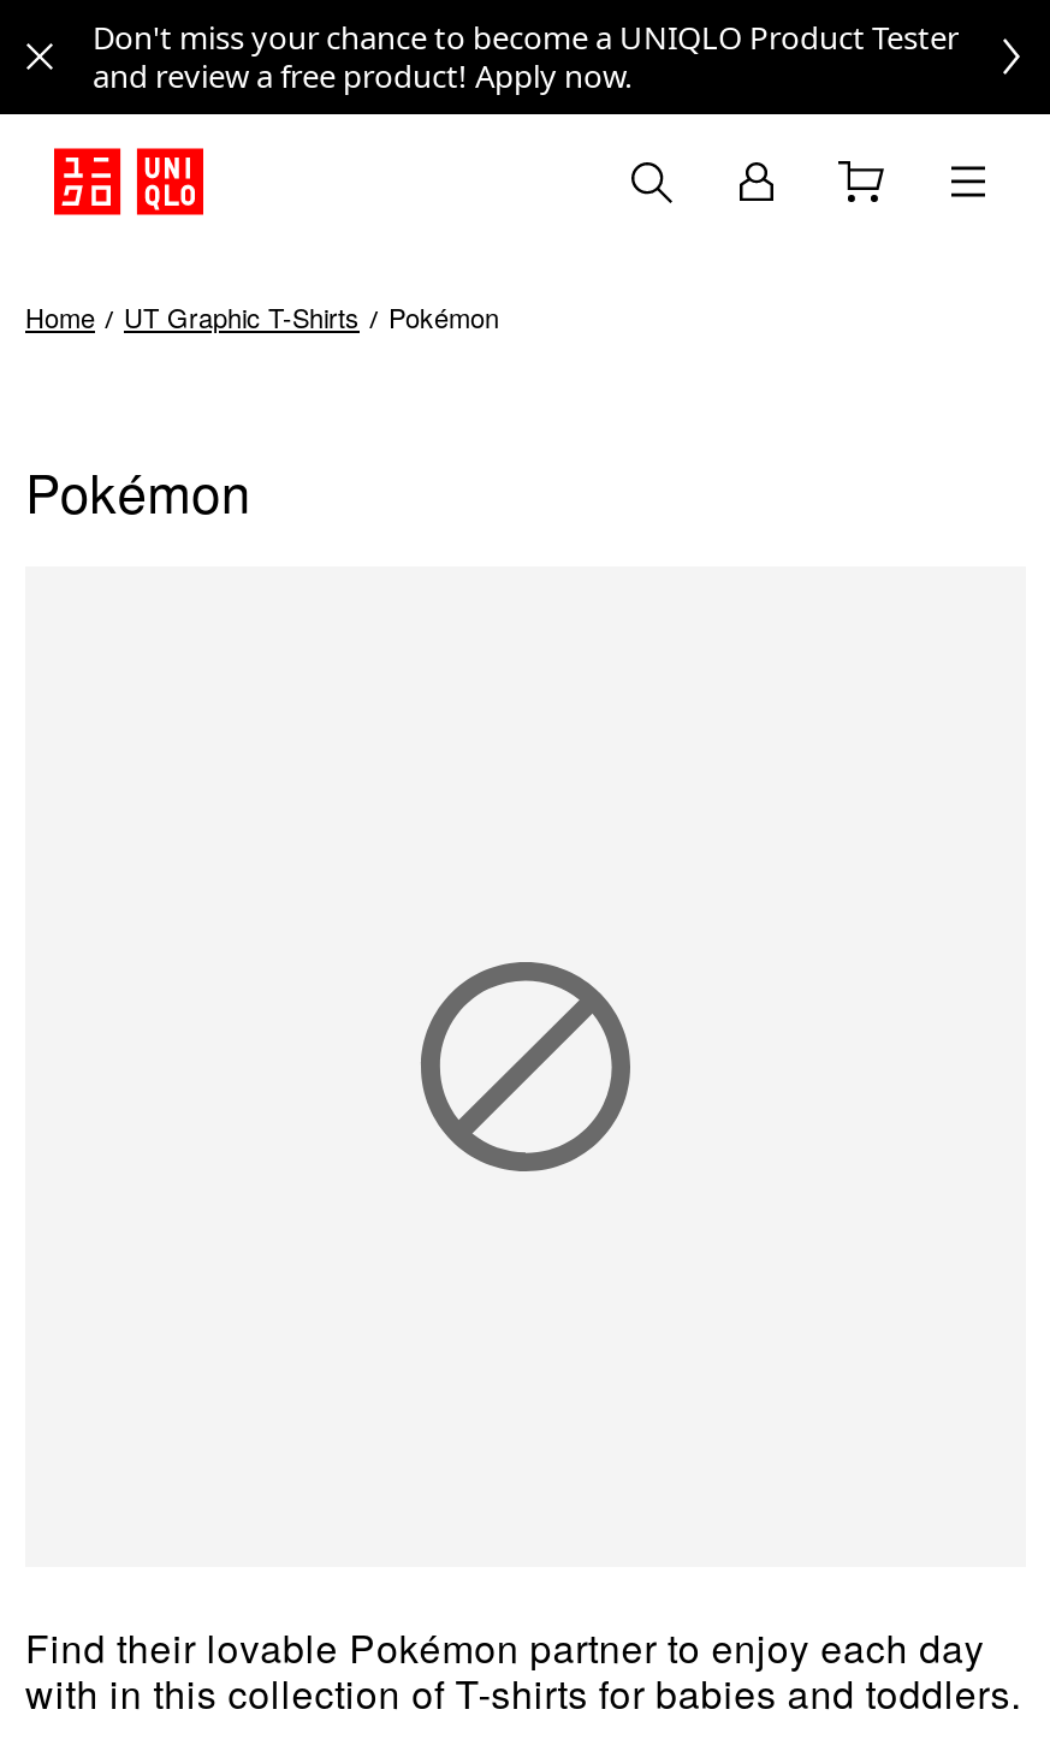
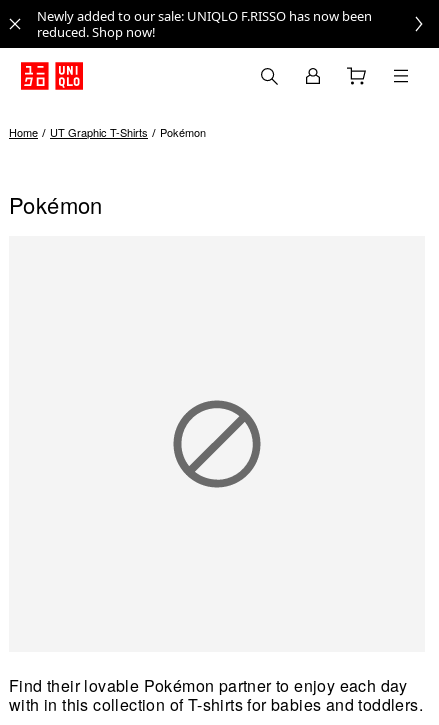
[93,16,959,97] Don't miss your chance to become a UNIQLO Product Tester | and review a free product! Apply now. -> [37,7,372,41] Newly added to our sale: UNIQLO F.RISSO has now been | reduced. Shop now!

